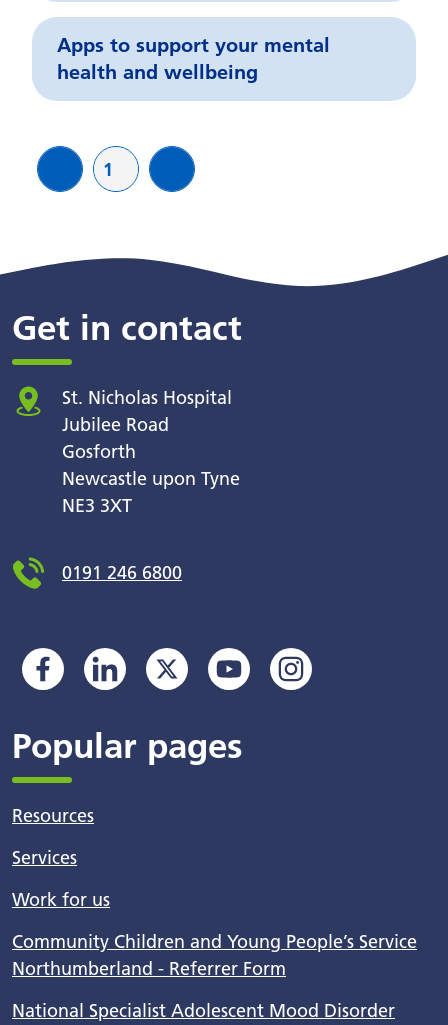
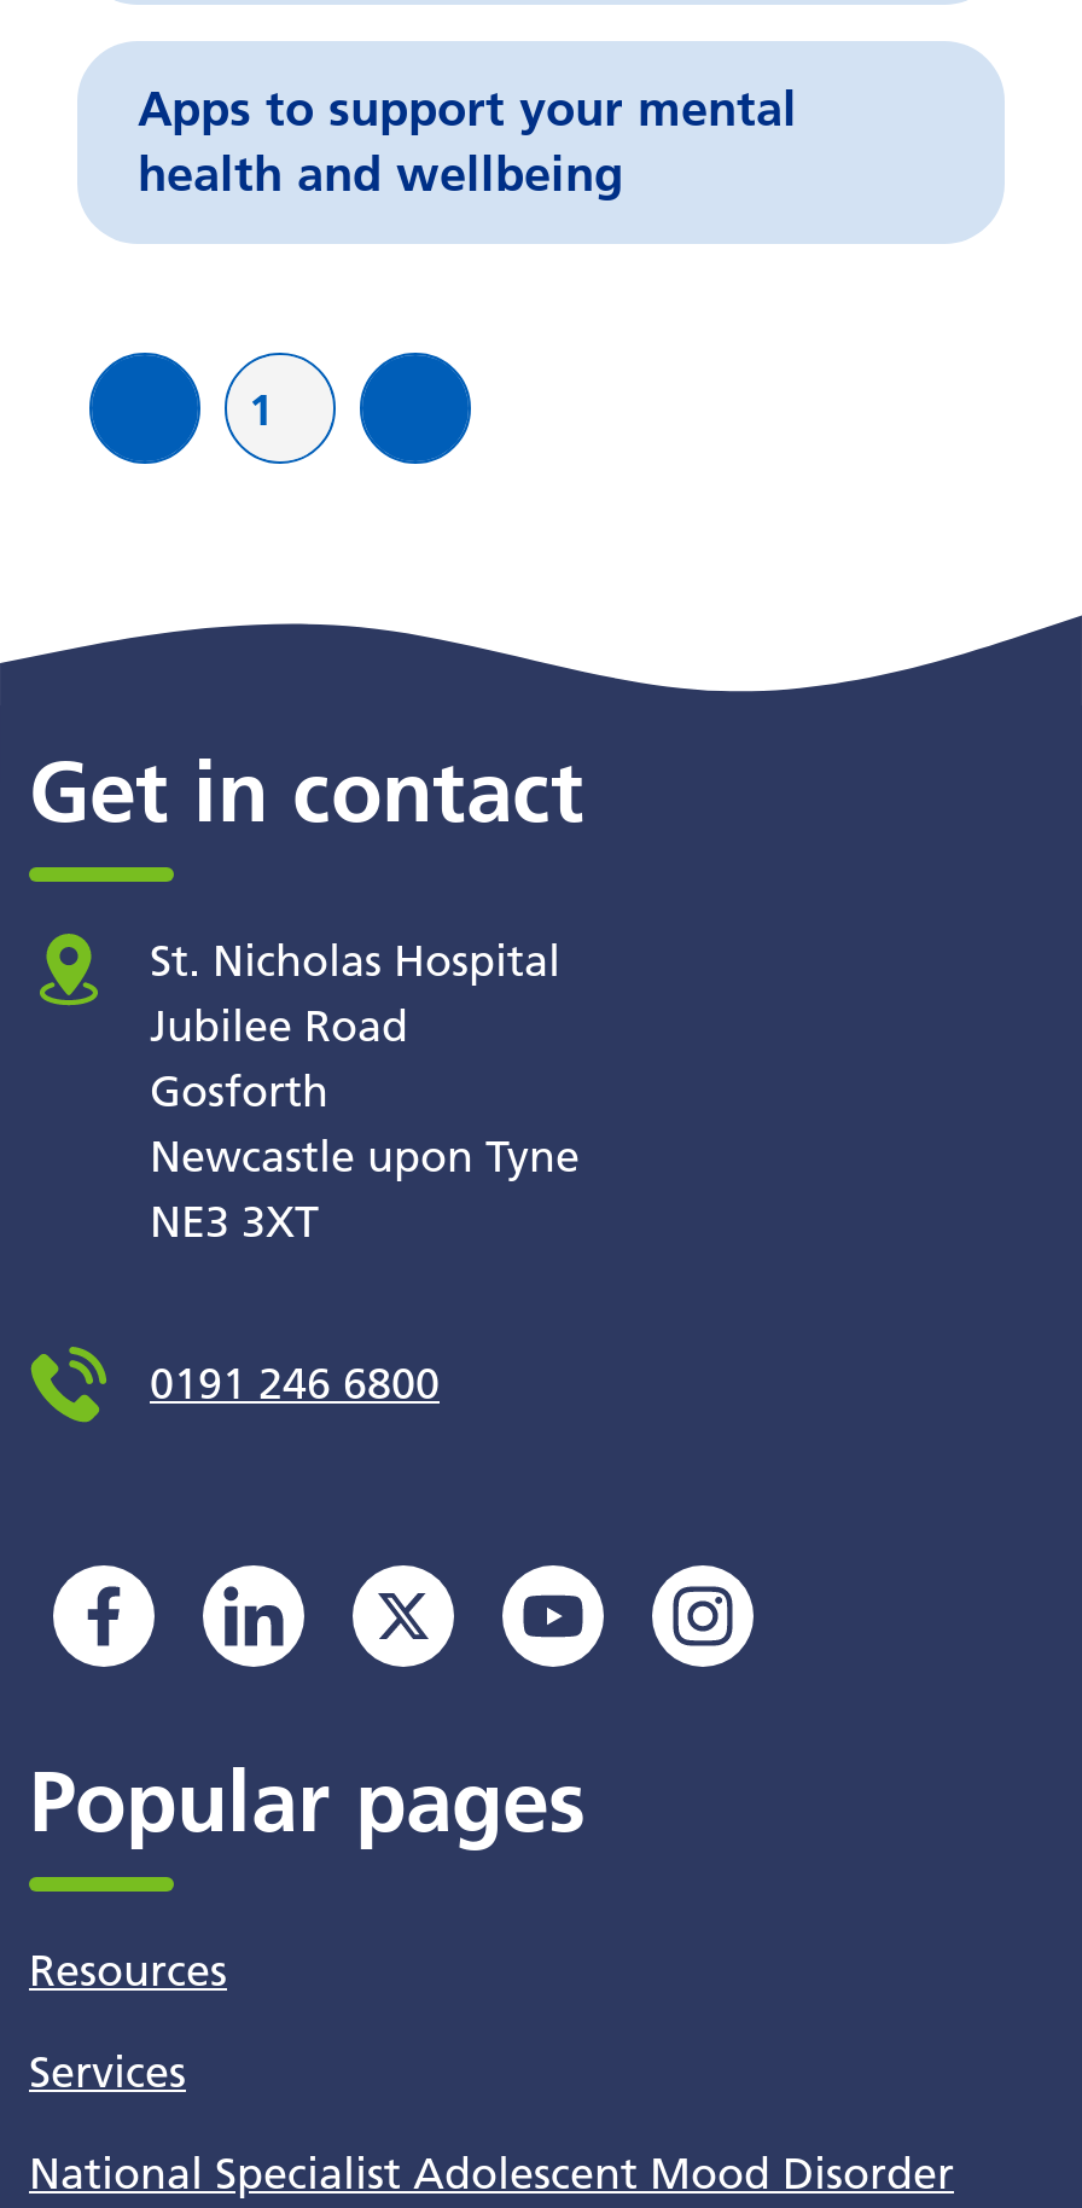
[12,888,417,980] Work for us | Community Children and Young People’s Service | Northumberland - Referrer Form -> none

